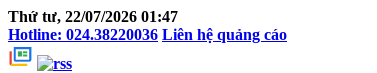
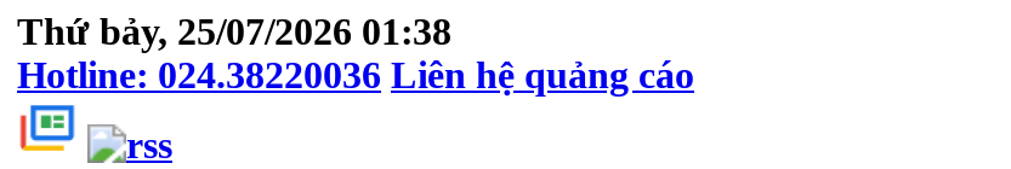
[8,8,178,25] Thứ tư, 22/07/2026 01:47 -> [17,11,451,52] Thứ bảy, 25/07/2026 01:38

